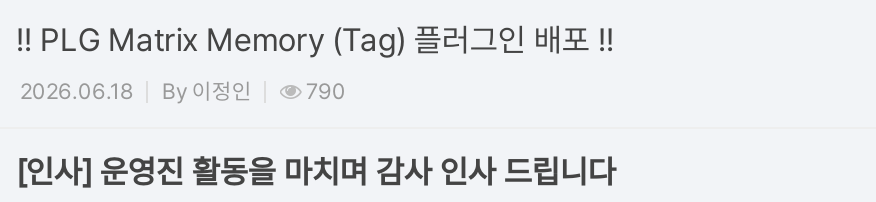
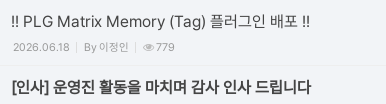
[306,79,346,105] 790 -> [156,41,175,54] 779

